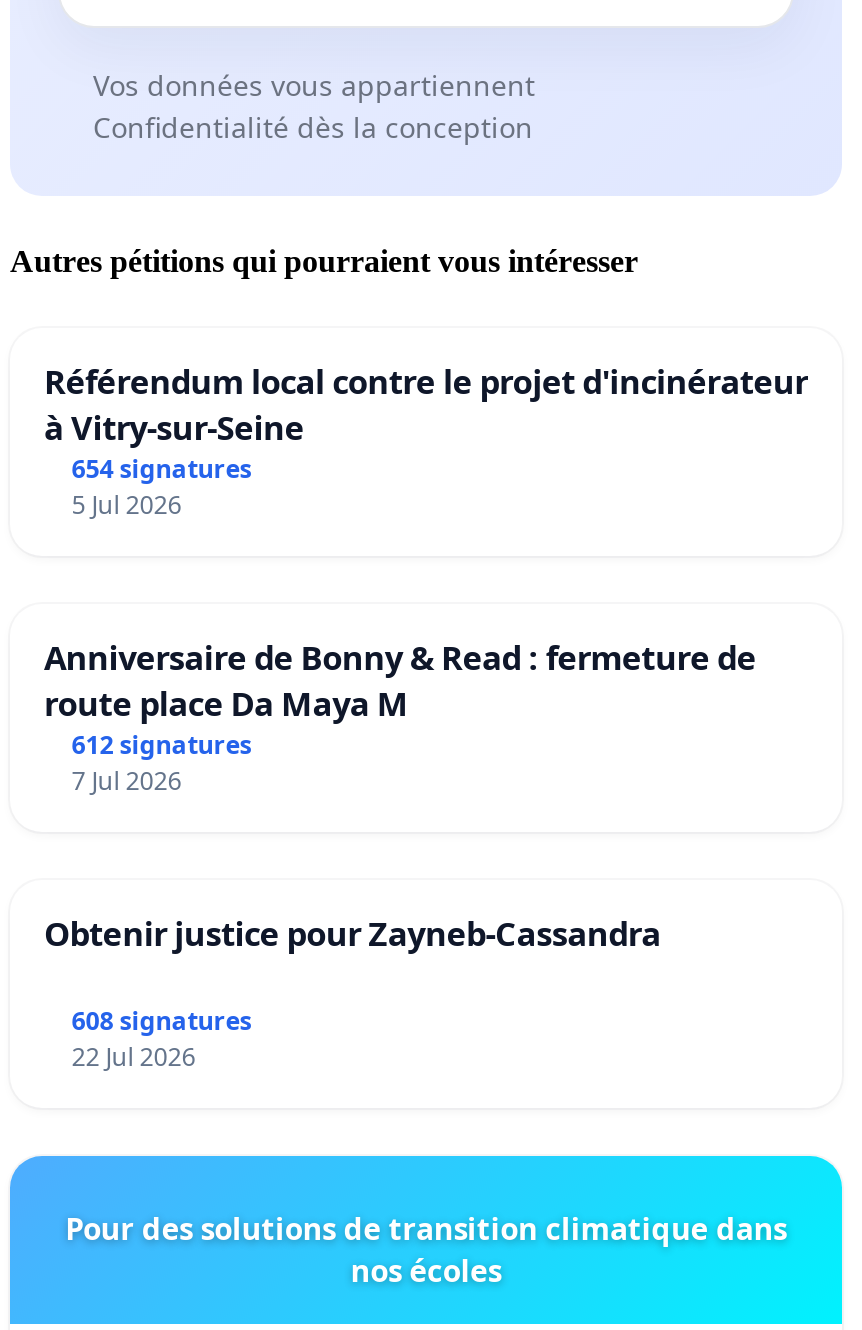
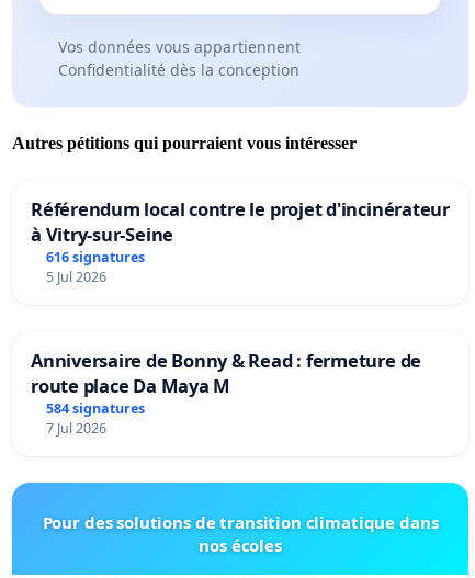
[72,452,252,486] 654 signatures -> [46,248,145,267] 616 signatures
[72,728,252,762] 612 signatures -> [46,399,145,418] 584 signatures
[44,910,661,1074] Obtenir justice pour Zayneb-Cassandra | 608 signatures | 22 Jul 2026 -> none

